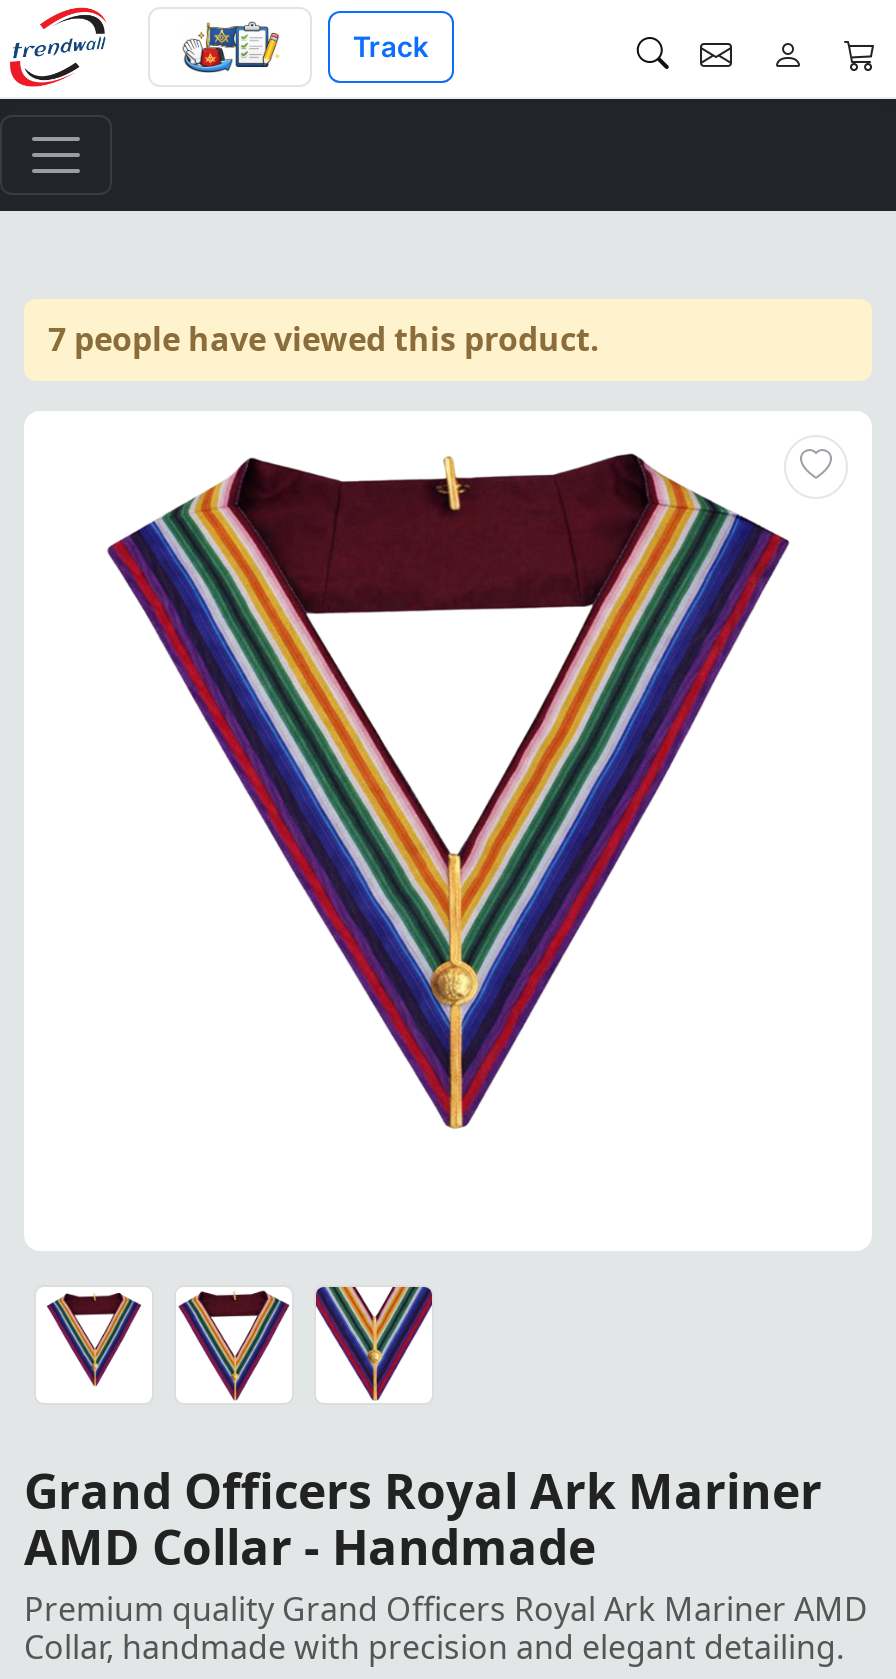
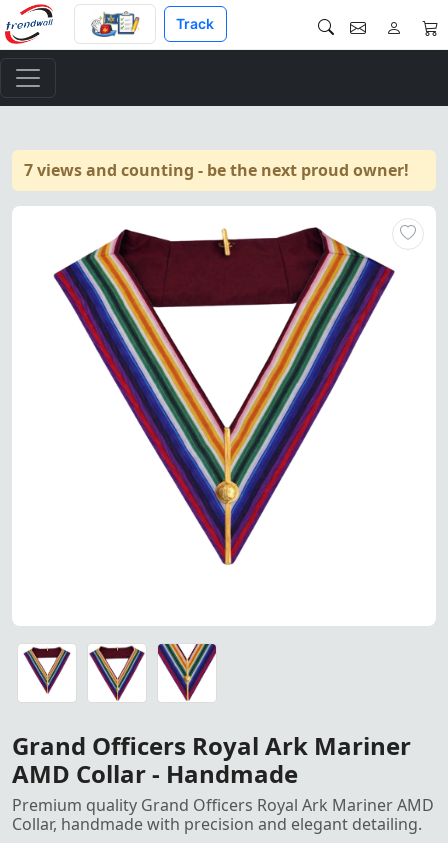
[48,316,600,360] 7 people have viewed this product. -> [24,159,409,181] 7 views and counting - be the next proud owner!

